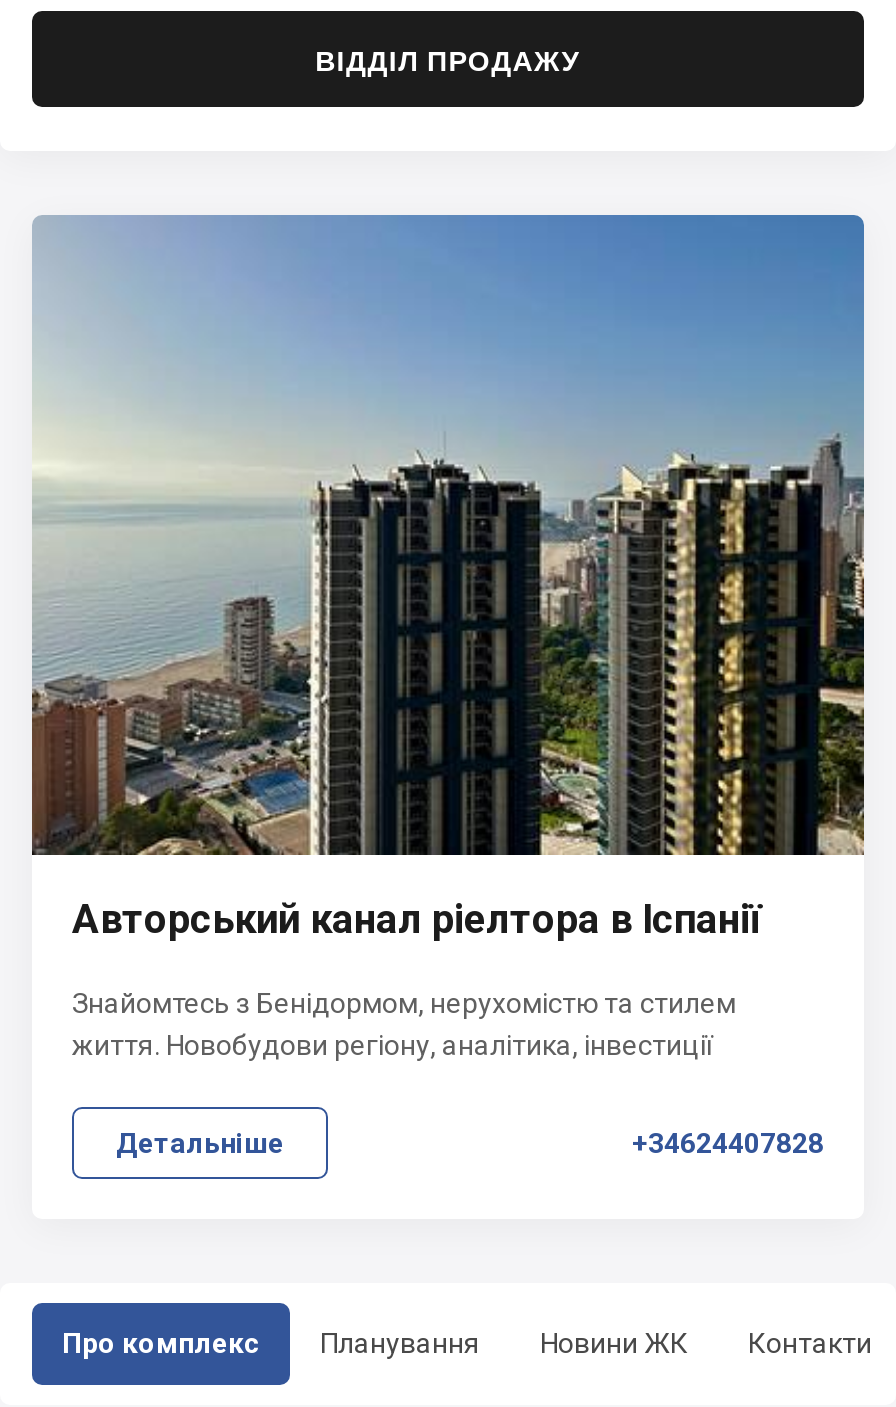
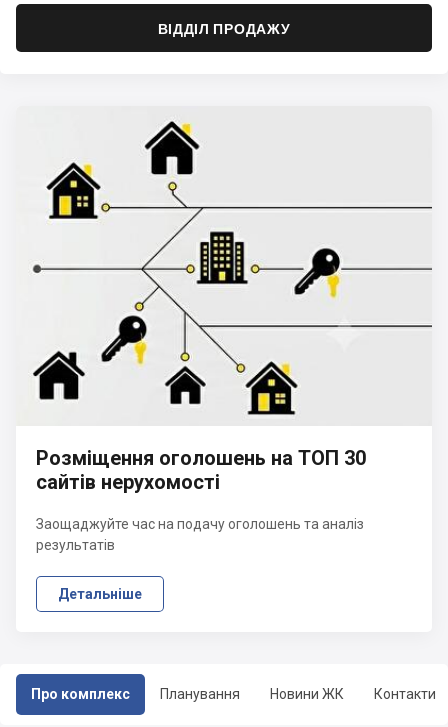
[30,213,866,944] [image] | Авторський канал ріелтора в Іспанії -> [16,120,432,494] [image] | Розміщення оголошень на ТОП 30 | сайтів нерухомості
[72,988,736,1062] Знайомтесь з Бенідормом, нерухомістю та стилем | життя. Новобудови регіону, аналітика, інвестиції -> [36,516,364,553] Заощаджуйте час на подачу оголошень та аналіз | результатів
[632,1128,824,1160] +34624407828 -> none

